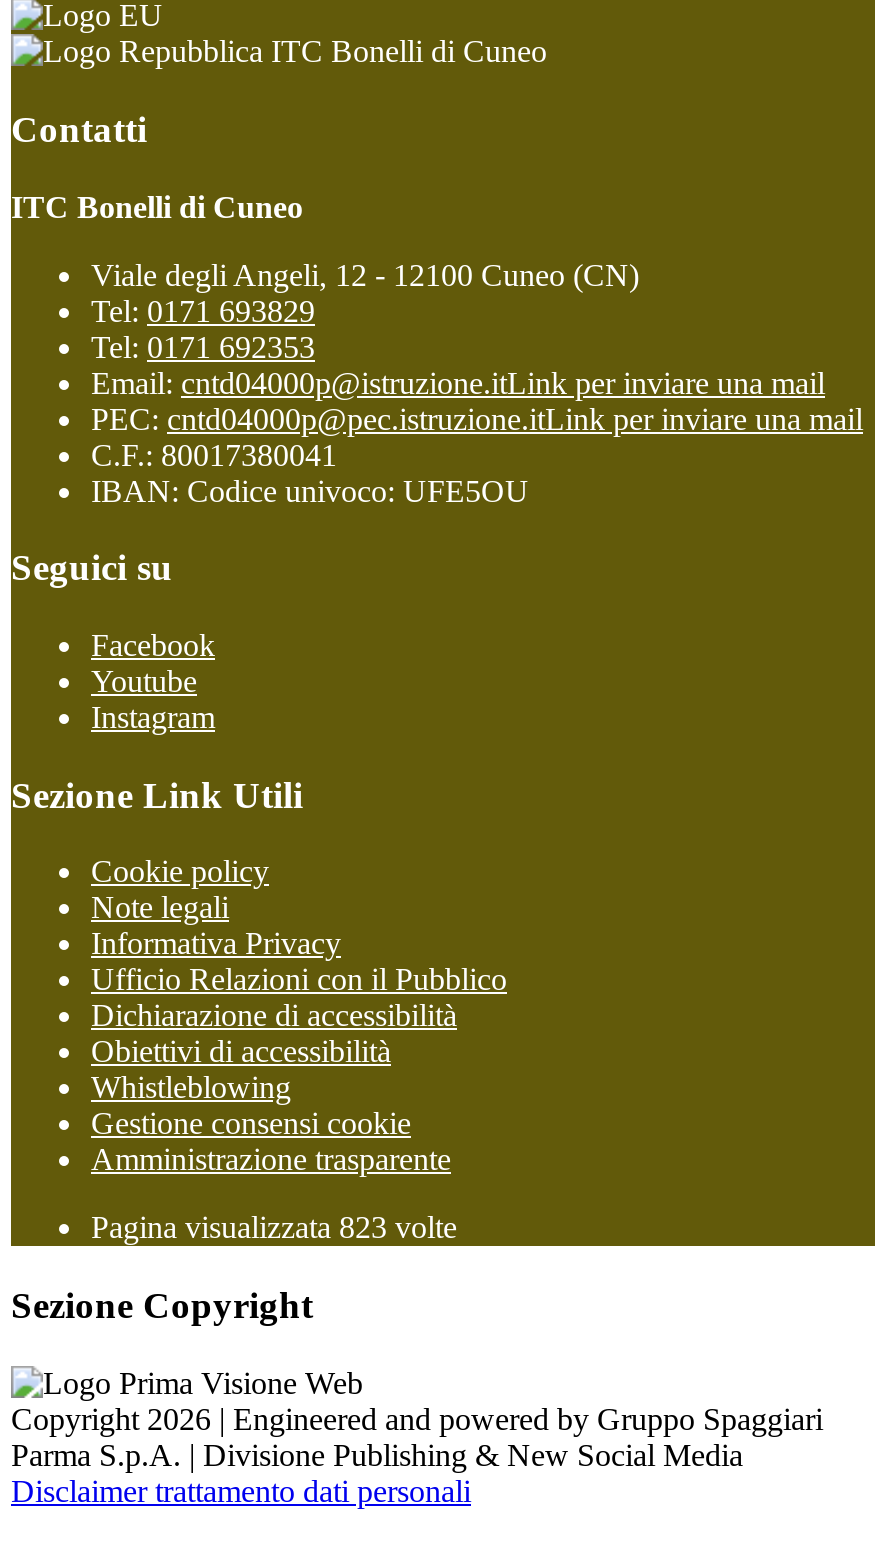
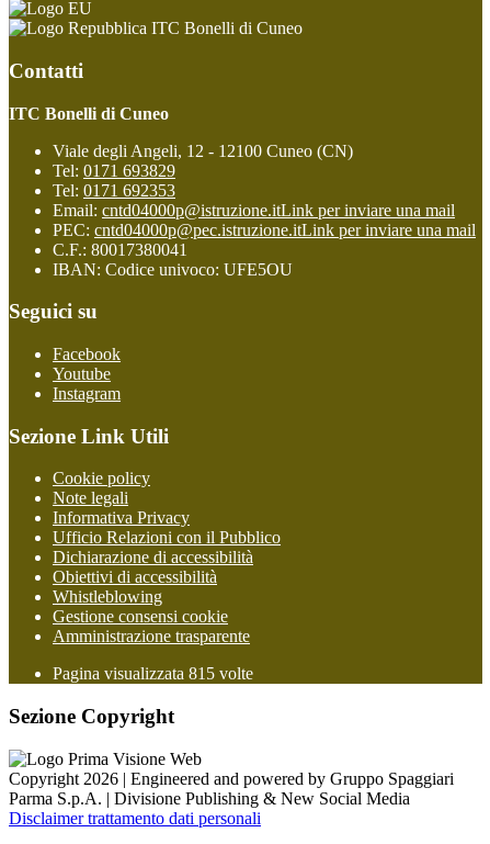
[91,1211,457,1245] Pagina visualizzata 823 volte -> [53,664,253,683] Pagina visualizzata 815 volte

